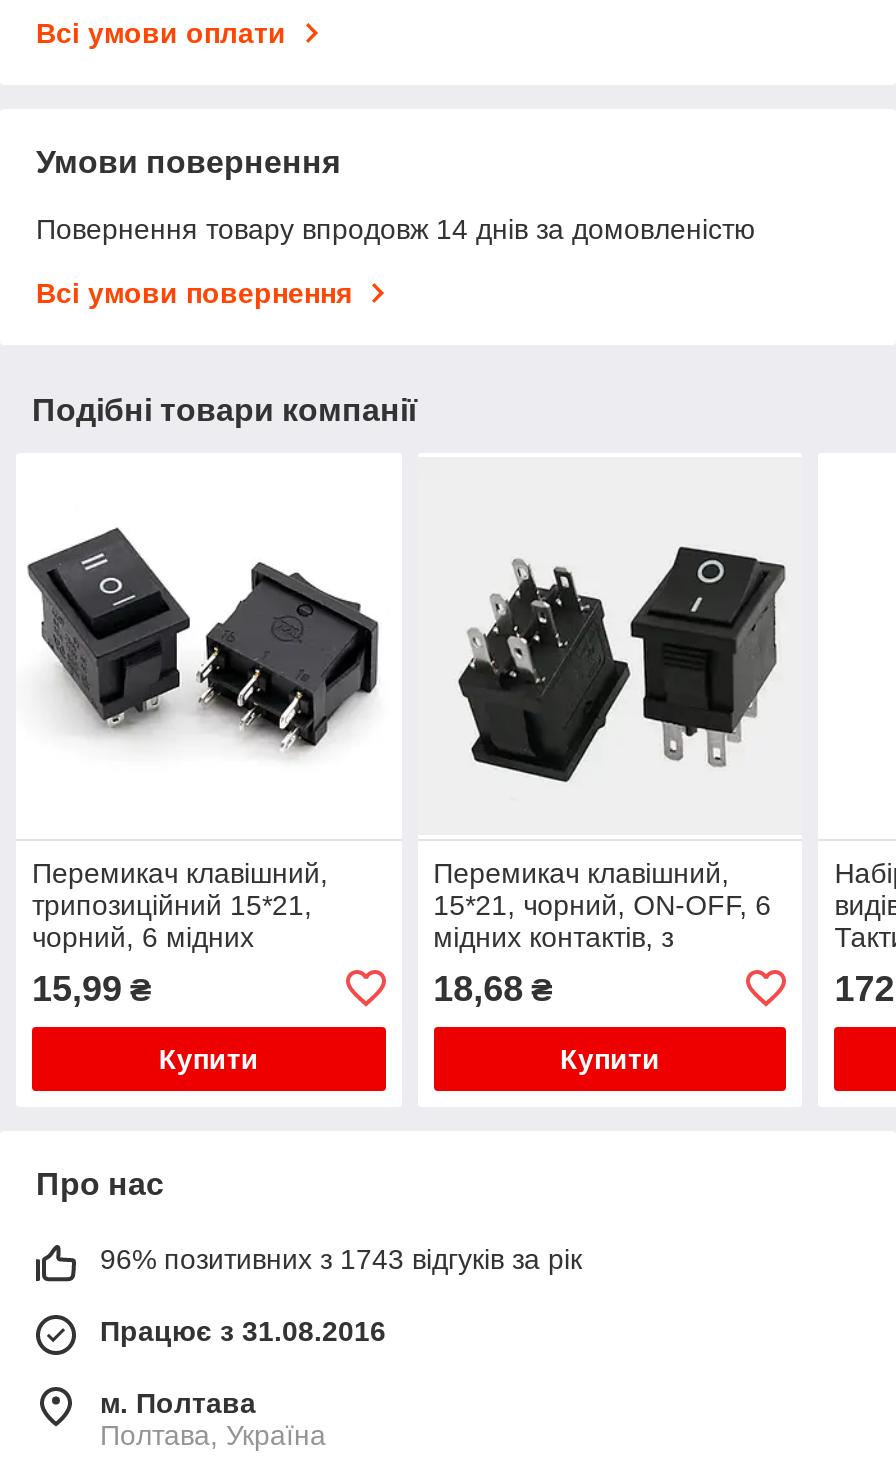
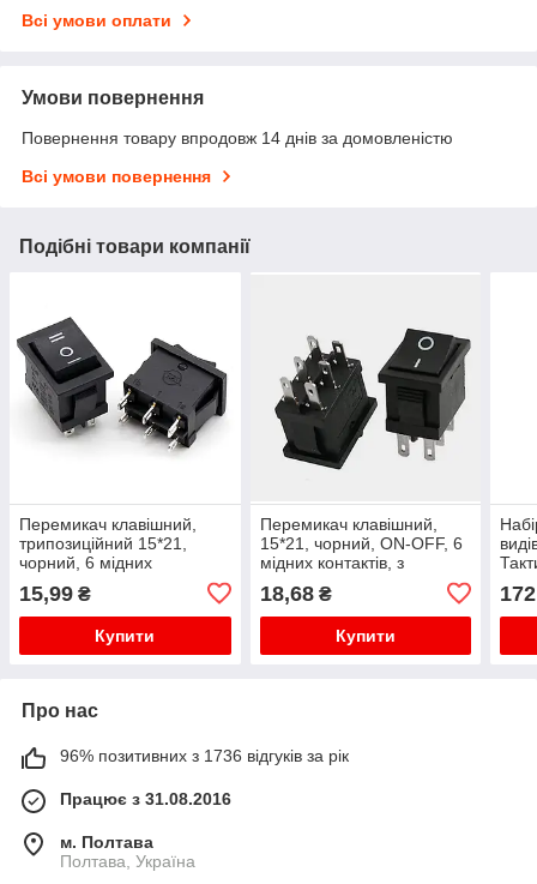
[100,1243,582,1275] 96% позитивних з 1743 відгуків за рік -> [60,746,349,765] 96% позитивних з 1736 відгуків за рік

